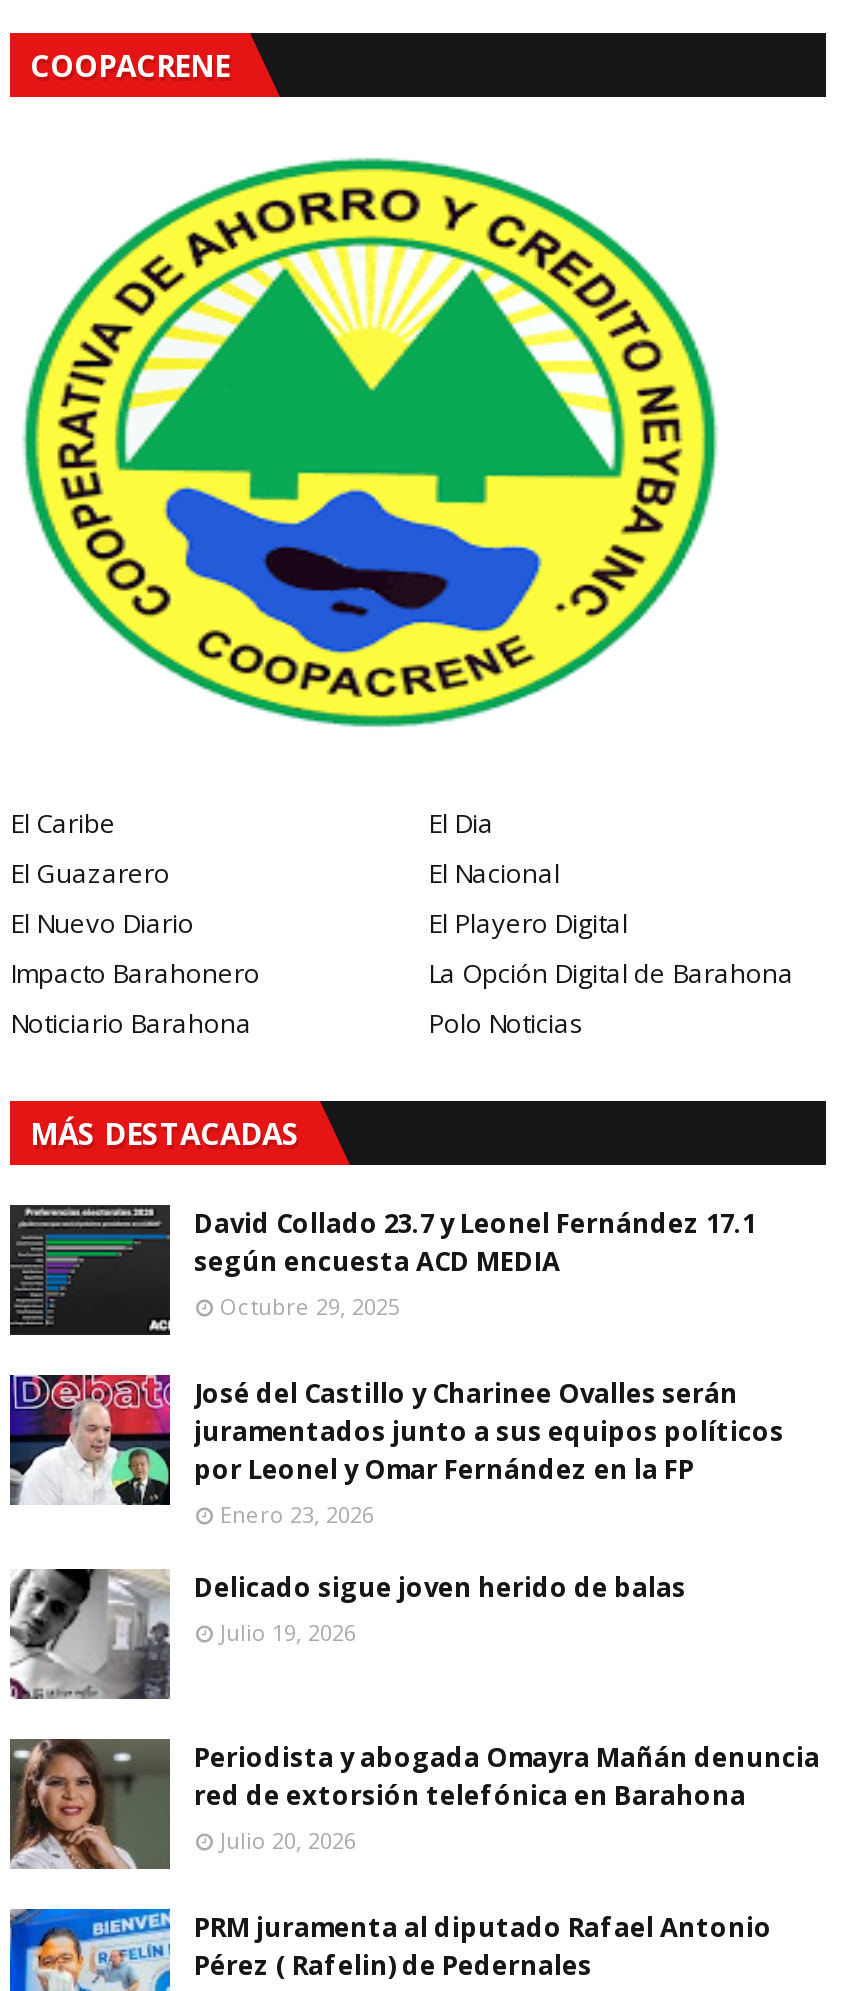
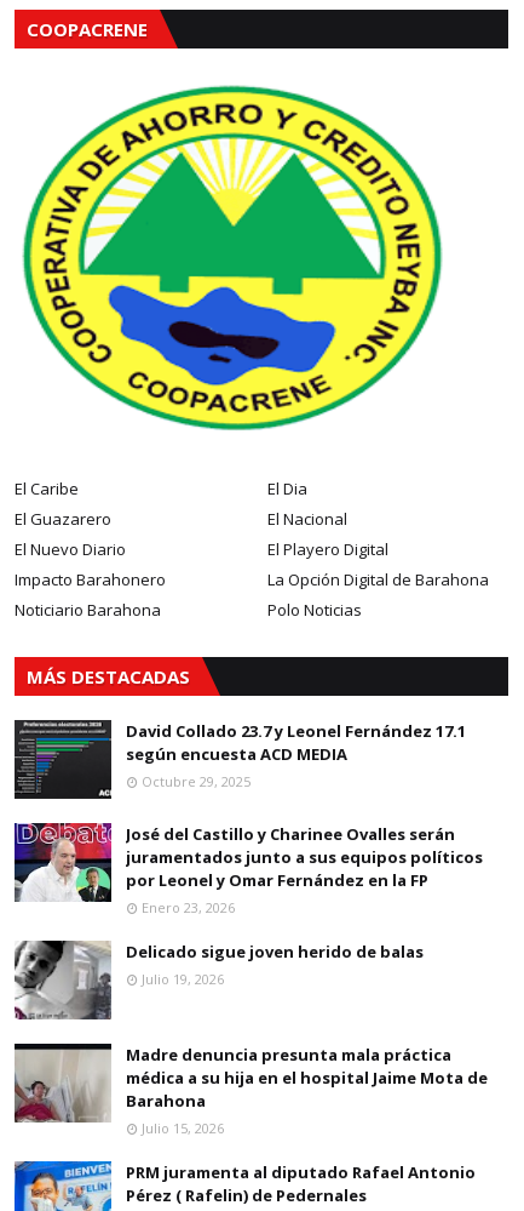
[10,1739,820,1869] [image] | Periodista y abogada Omayra Mañán denuncia | red de extorsión telefónica en Barahona | Julio 20, 2026 -> [15,1044,488,1137] [image] | Madre denuncia presunta mala práctica | médica a su hija en el hospital Jaime Mota de | Barahona | Julio 15, 2026

